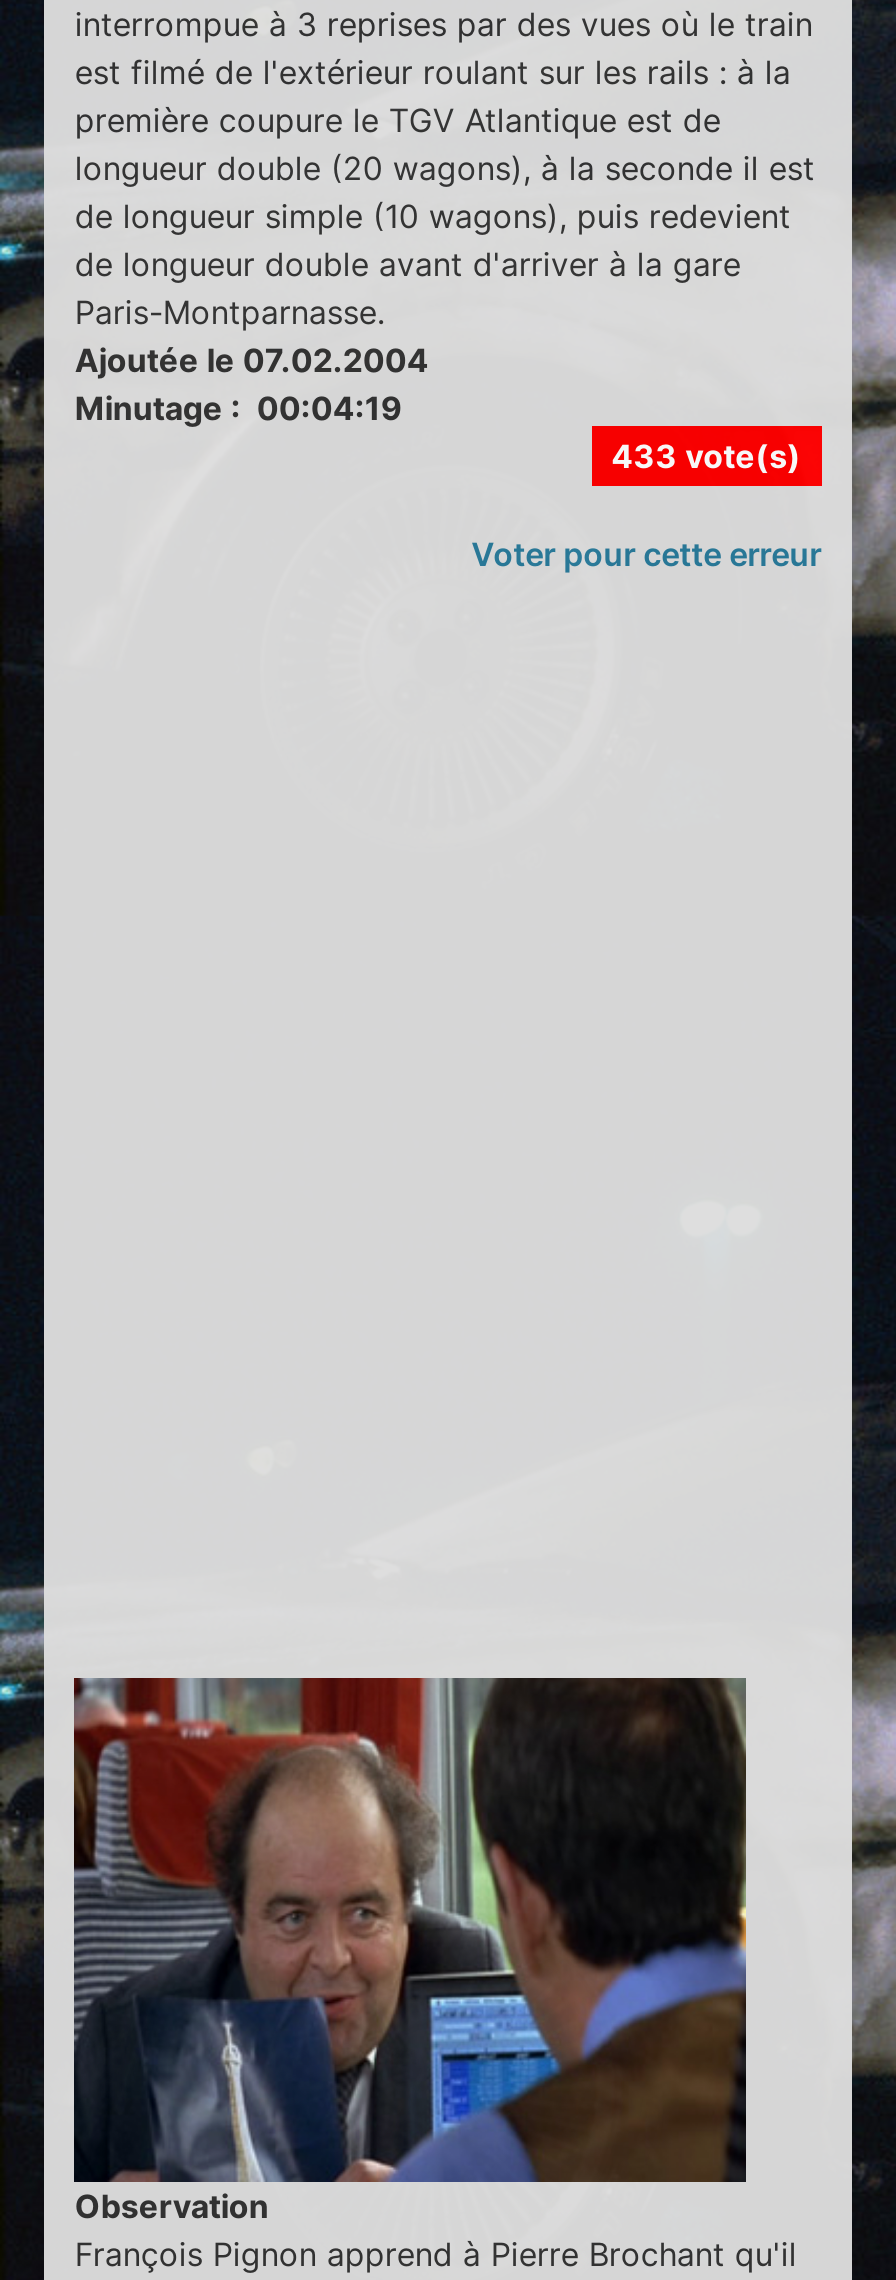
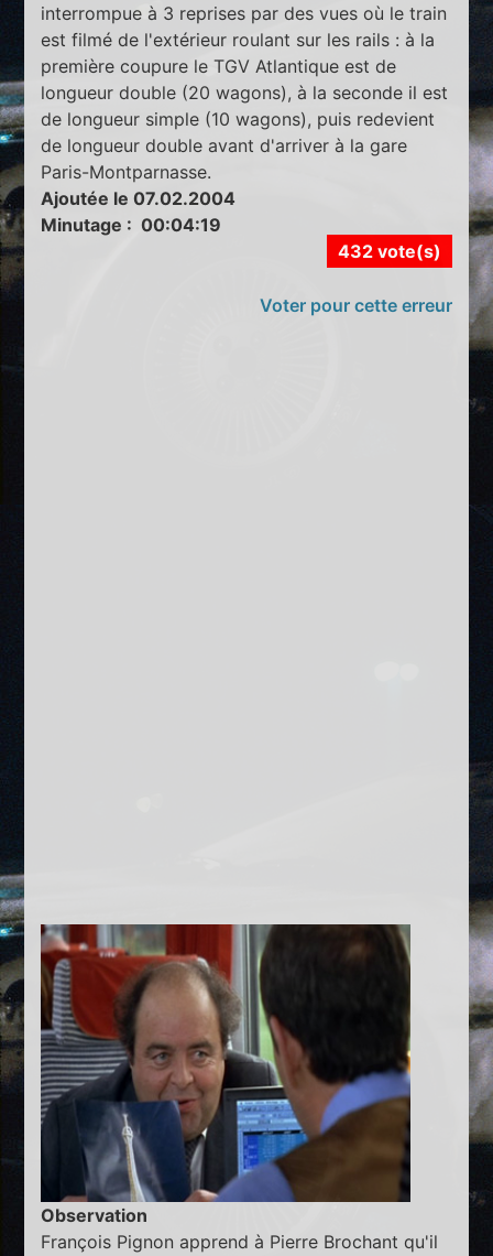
[611,437,801,477] 433 vote(s) -> [337,241,441,263] 432 vote(s)

